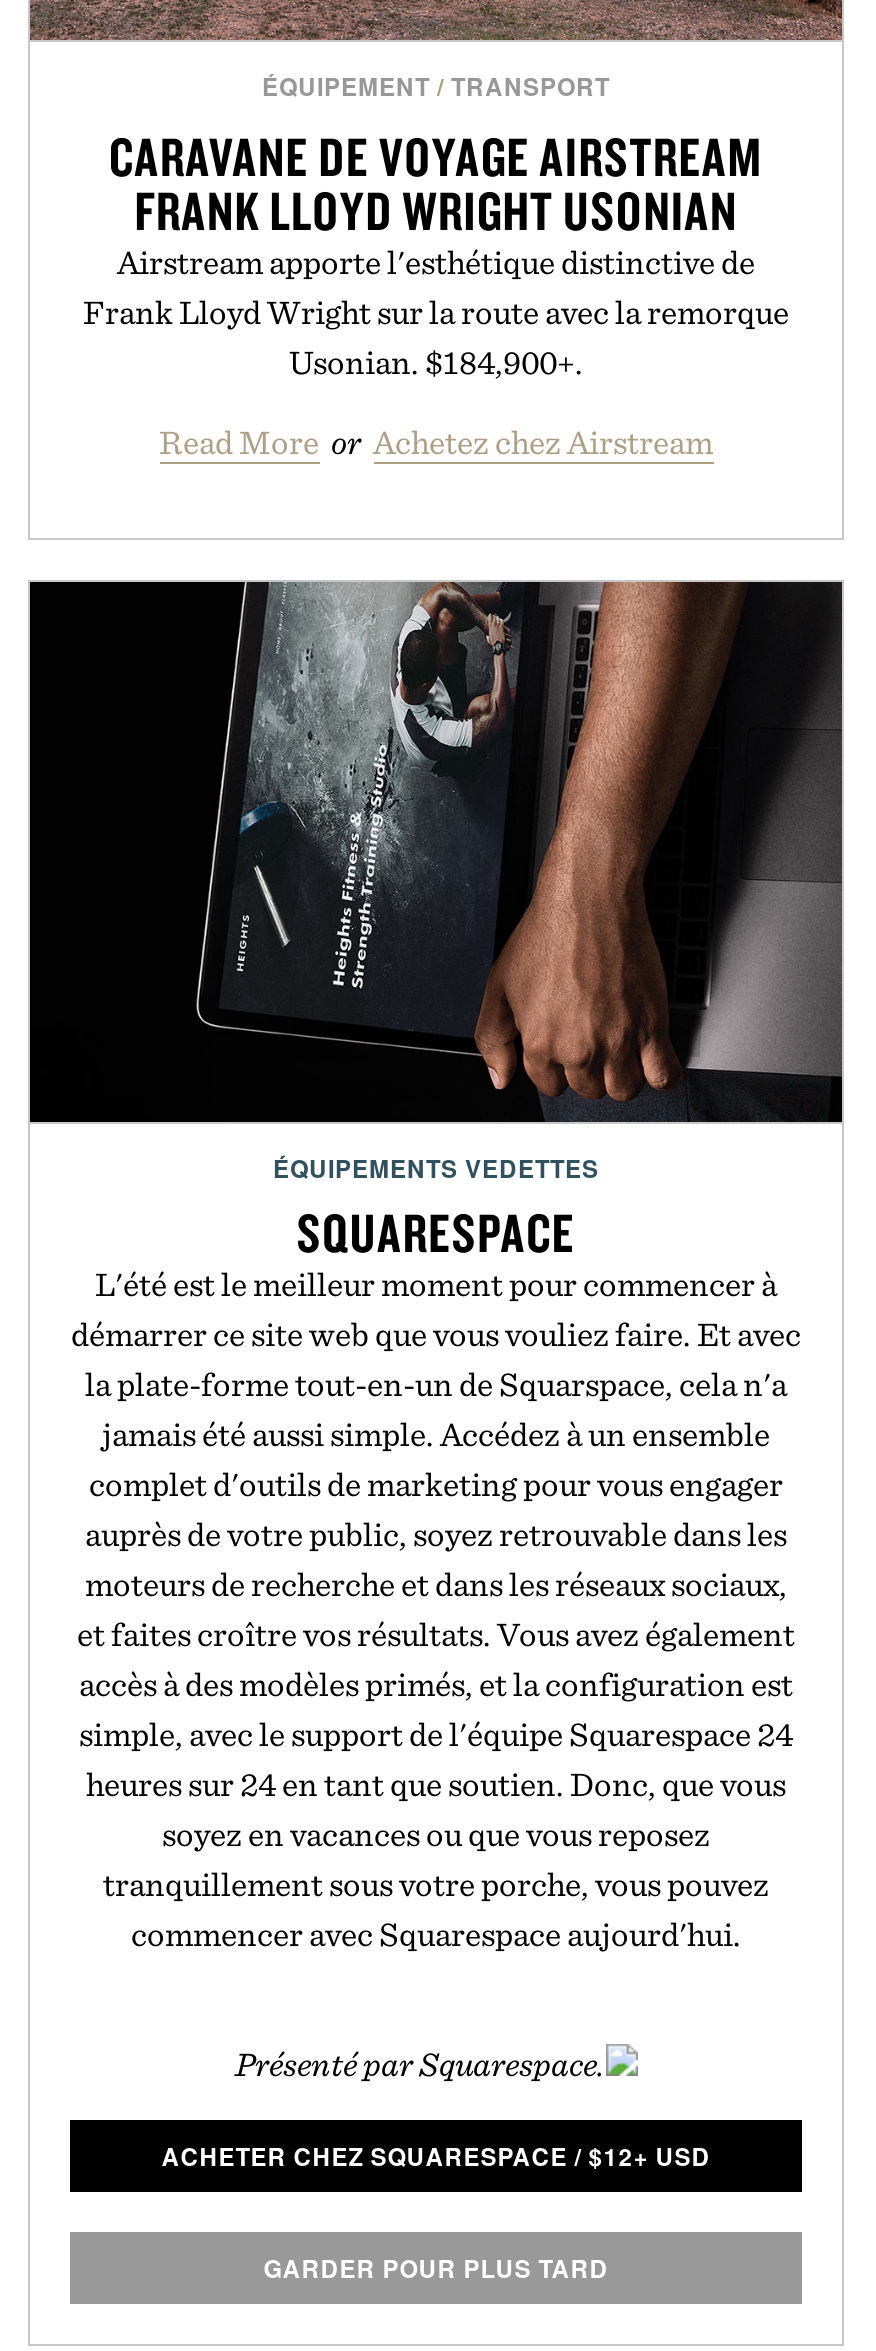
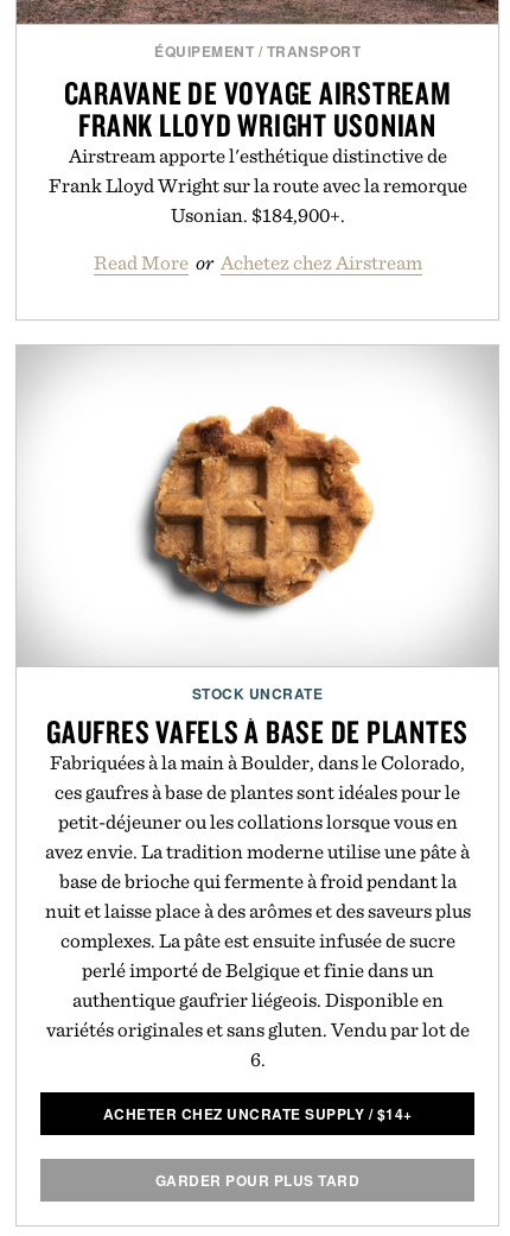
[28,580,844,2175] [image] | ÉQUIPEMENTS VEDETTES | SQUARESPACE | L'été est le meilleur moment pour commencer à | démarrer ce site web que vous vouliez faire. Et avec | la plate-forme tout-en-un de Squarspace, cela n'a | jamais été aussi simple. Accédez à un ensemble | complet d'outils de marketing pour vous engager | auprès de votre public, soyez retrouvable dans les | moteurs de recherche et dans les réseaux sociaux, | et faites croître vos résultats. Vous avez également | accès à des modèles primés, et la configuration est | simple, avec le support de l'équipe Squarespace 24 | heures sur 24 en tant que soutien. Donc, que vous | soyez en vacances ou que vous reposez | tranquillement sous votre porche, vous pouvez | commencer avec Squarespace aujourd'hui. | Présenté par Squarespace. | ACHETER CHEZ SQUARESPACE / $12+ USD -> [17,346,498,1125] [image] | STOCK UNCRATE | GAUFRES VAFELS À BASE DE PLANTES | Fabriquées à la main à Boulder, dans le Colorado, | ces gaufres à base de plantes sont idéales pour le | petit-déjeuner ou les collations lorsque vous en | avez envie. La tradition moderne utilise une pâte à | base de brioche qui fermente à froid pendant la | nuit et laisse place à des arômes et des saveurs plus | complexes. La pâte est ensuite infusée de sucre | perlé importé de Belgique et finie dans un | authentique gaufrier liégeois. Disponible en | variétés originales et sans gluten. Vendu par lot de | 6. | ACHETER CHEZ UNCRATE SUPPLY / $14+

